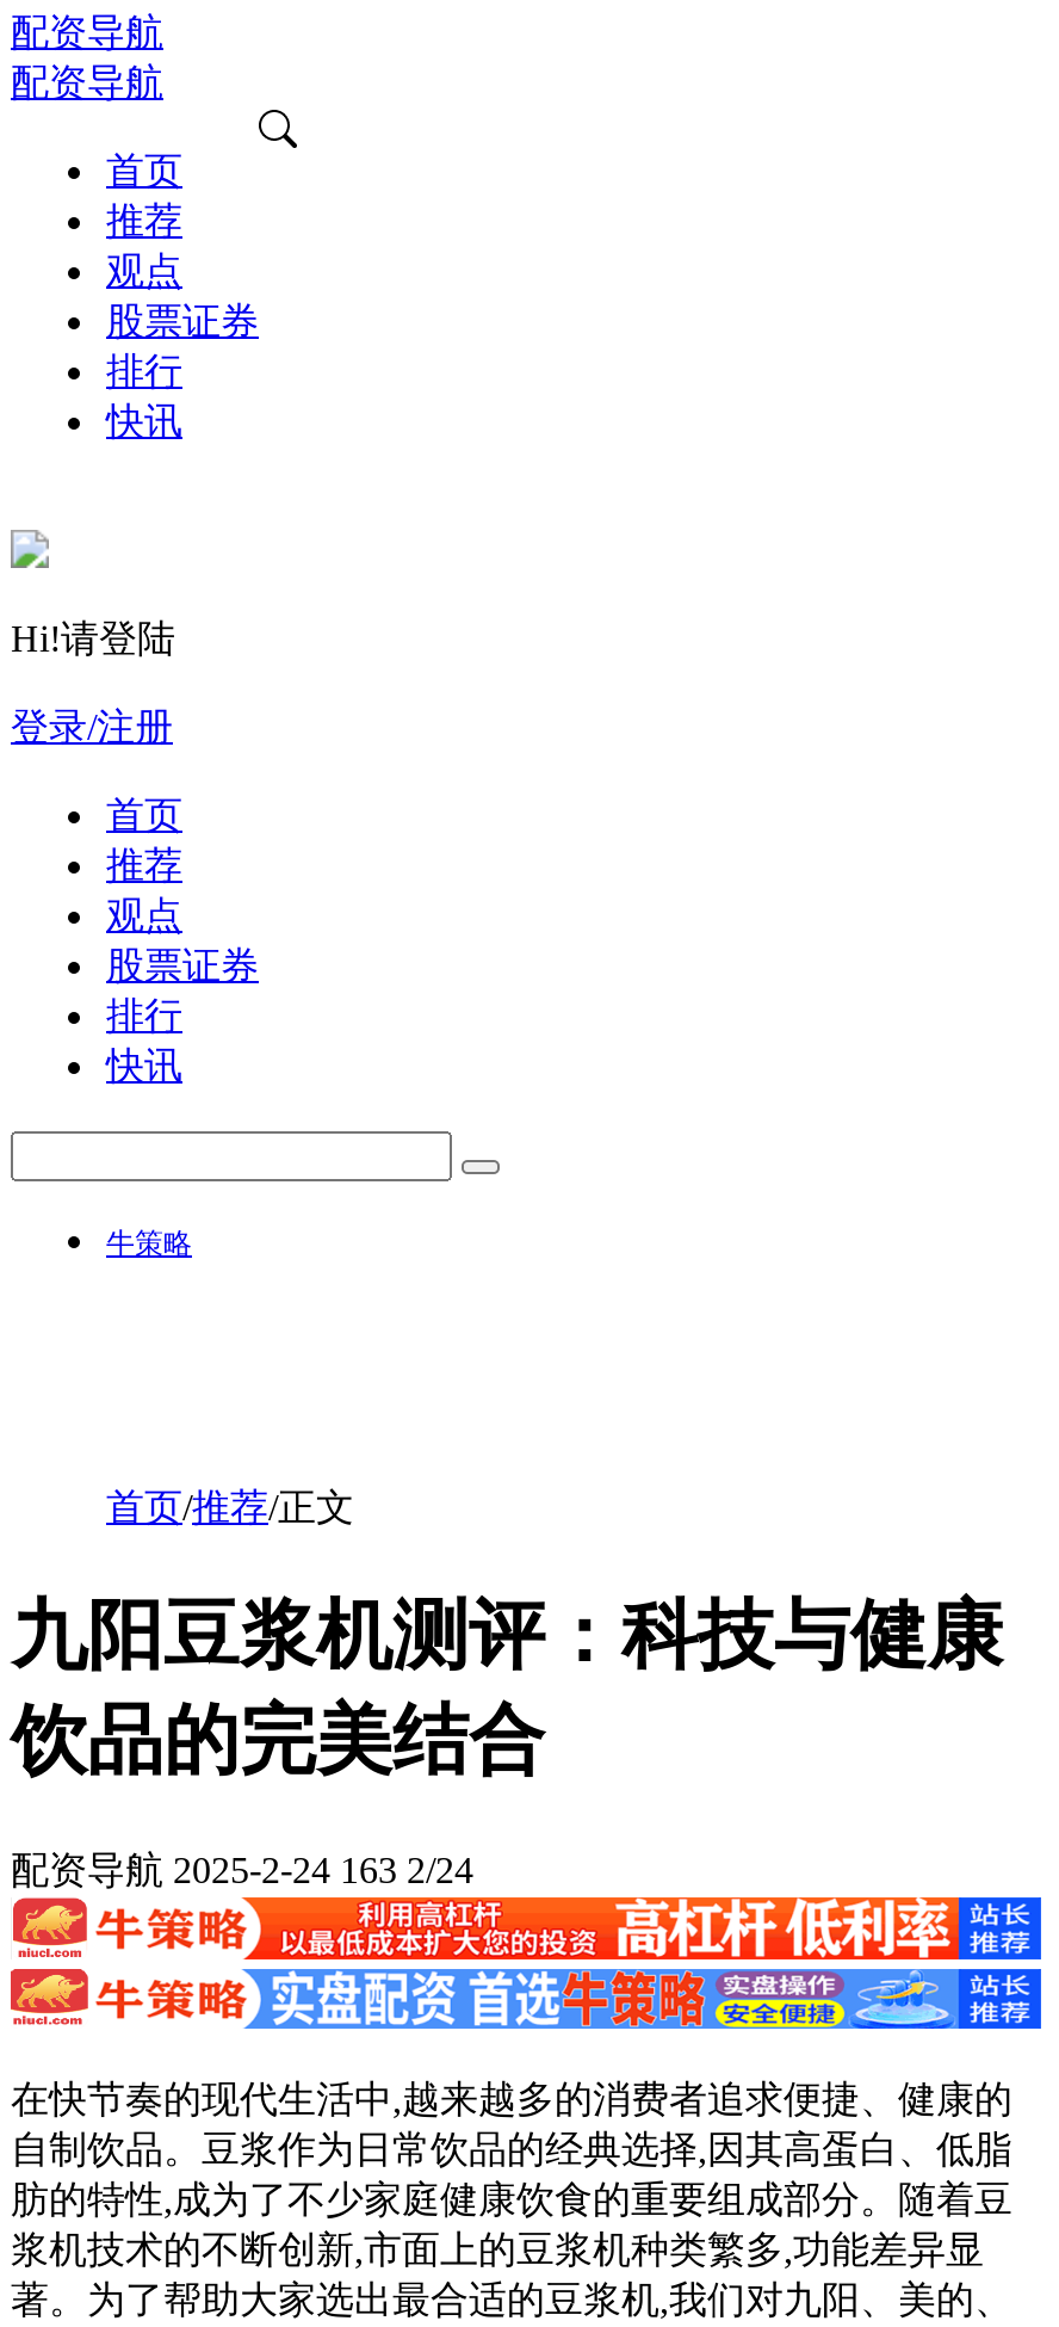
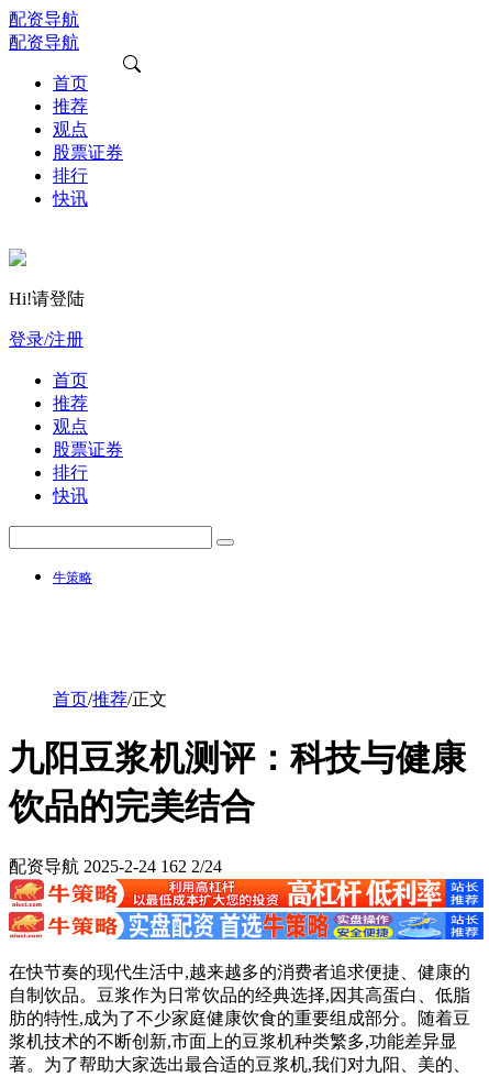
[11,1849,473,1890] 配资导航 2025-2-24 163 2/24 -> [9,857,222,876] 配资导航 2025-2-24 162 2/24

